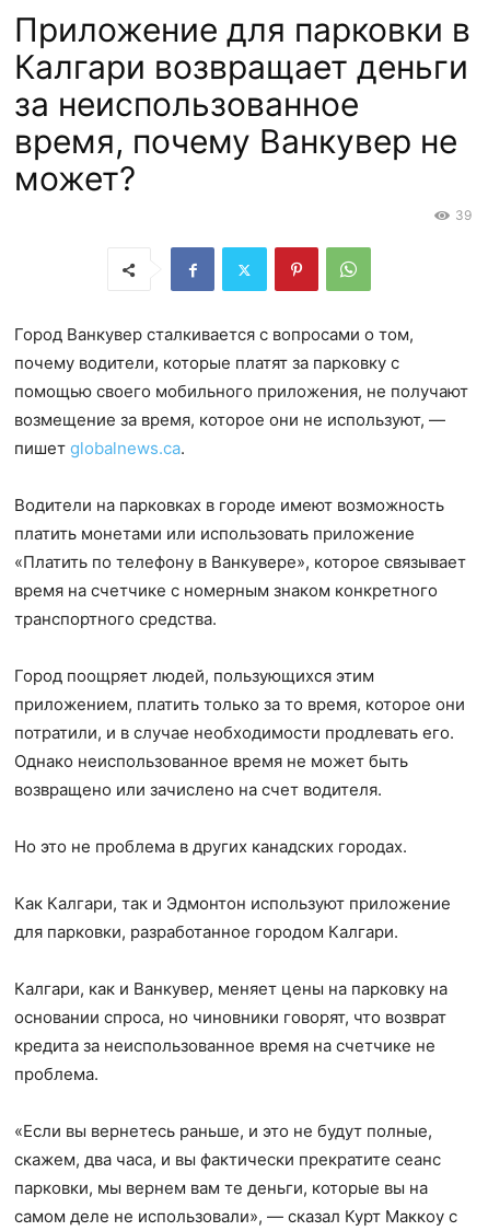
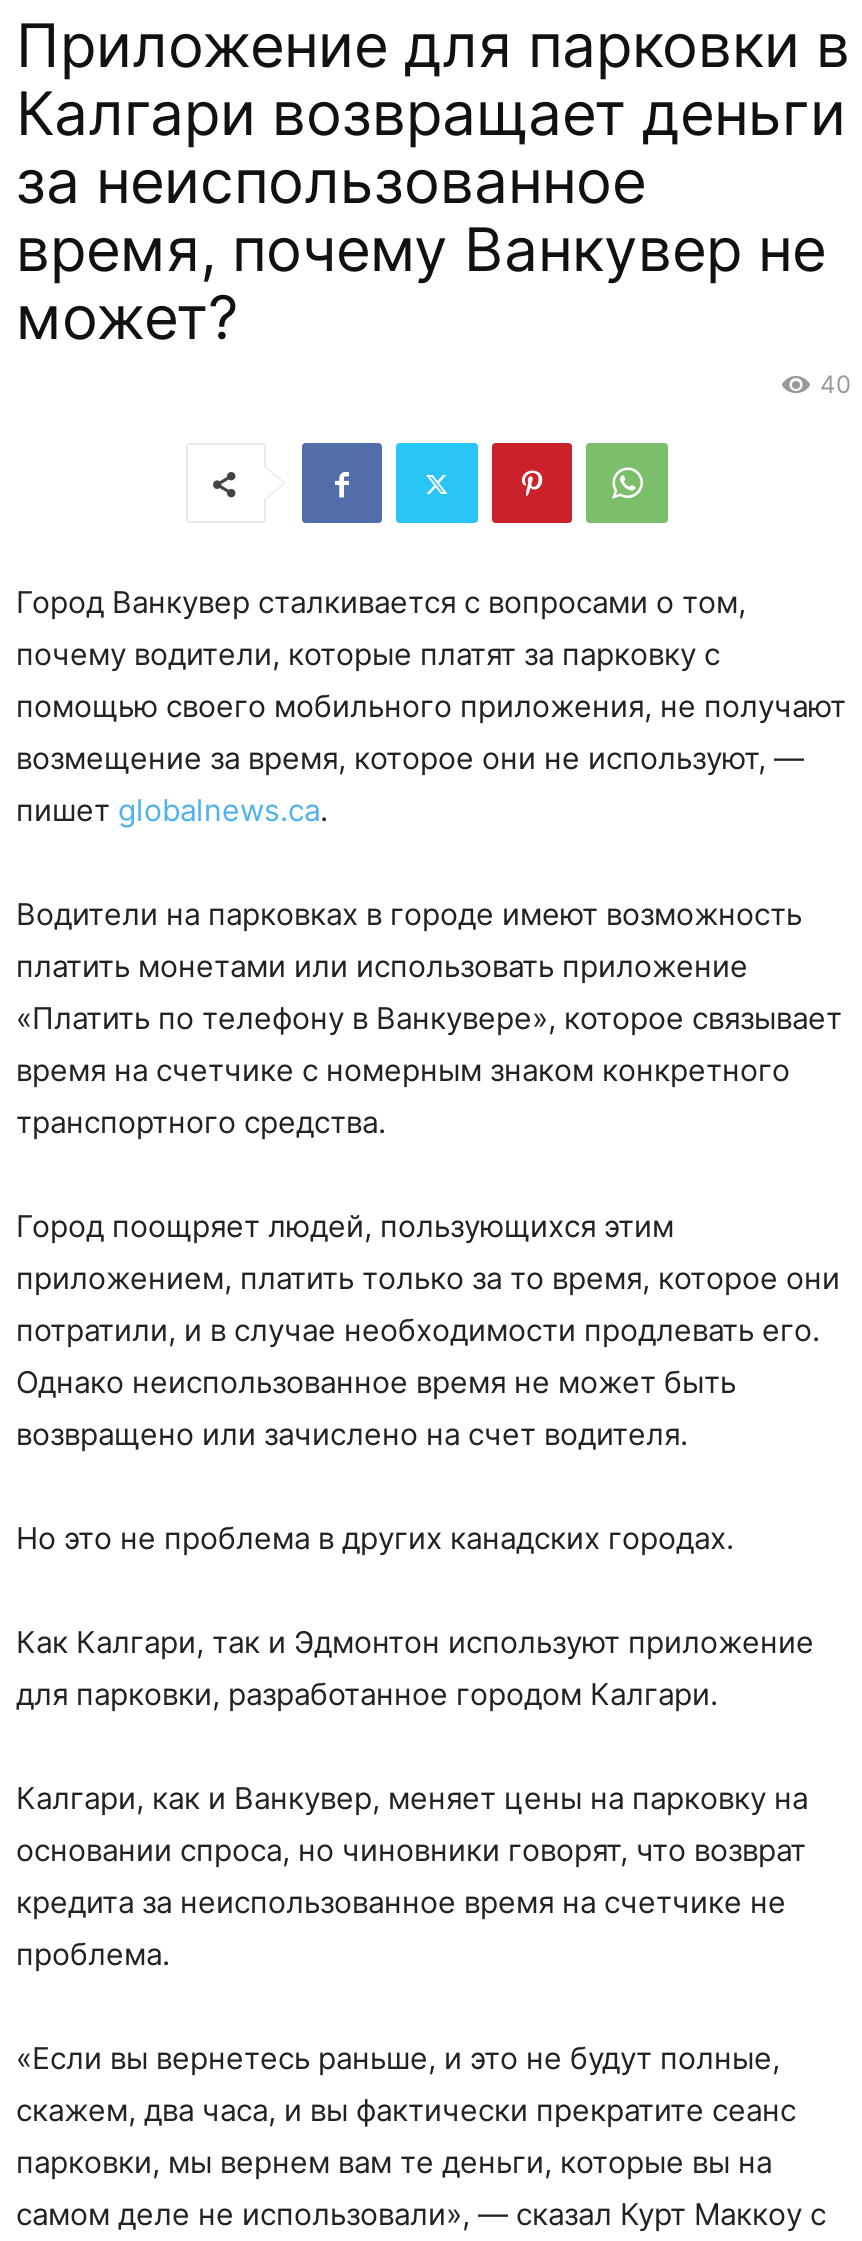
[455,207,472,223] 39 -> [820,369,852,399] 40

